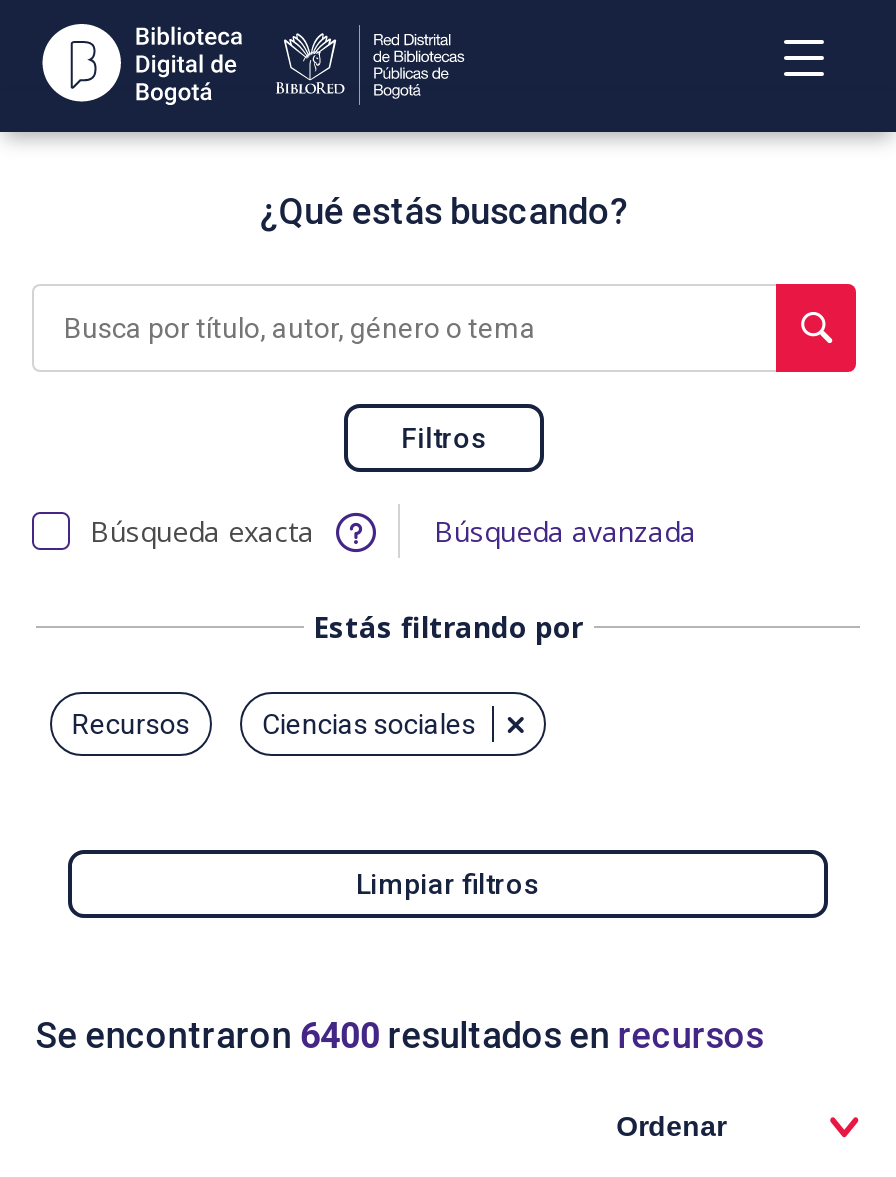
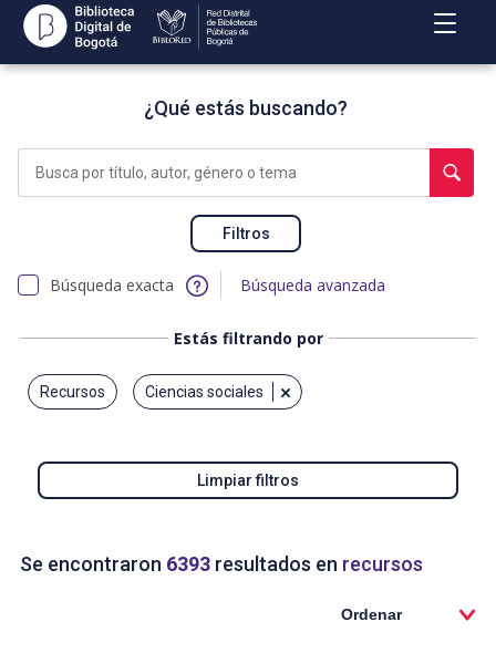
[36,1014,764,1056] Se encontraron 6400 resultados en recursos -> [20,552,423,576] Se encontraron 6393 resultados en recursos

